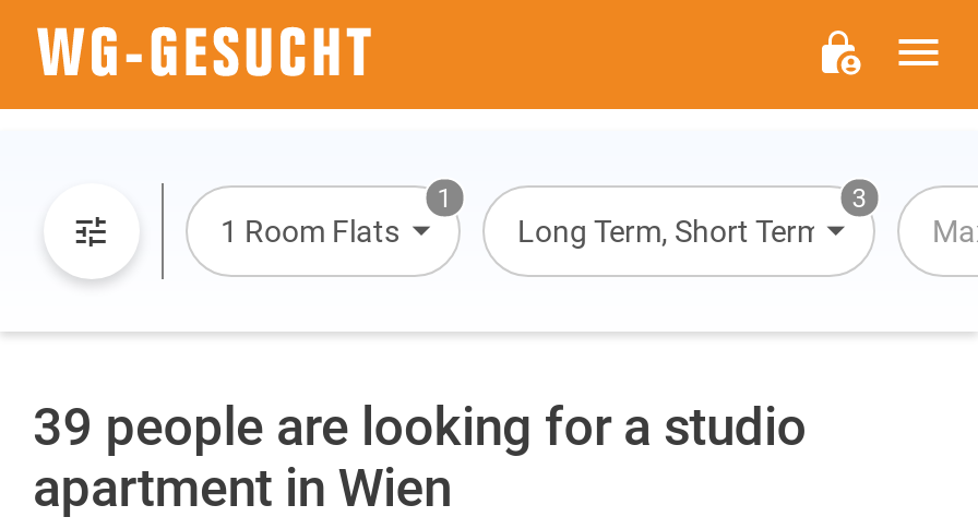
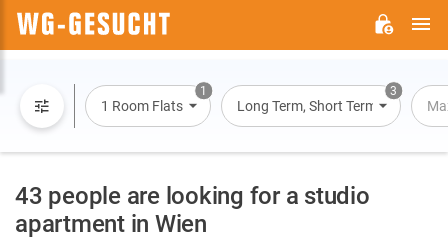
[33,397,807,458] 39 people are looking for a studio -> [15,182,369,210] 43 people are looking for a studio

